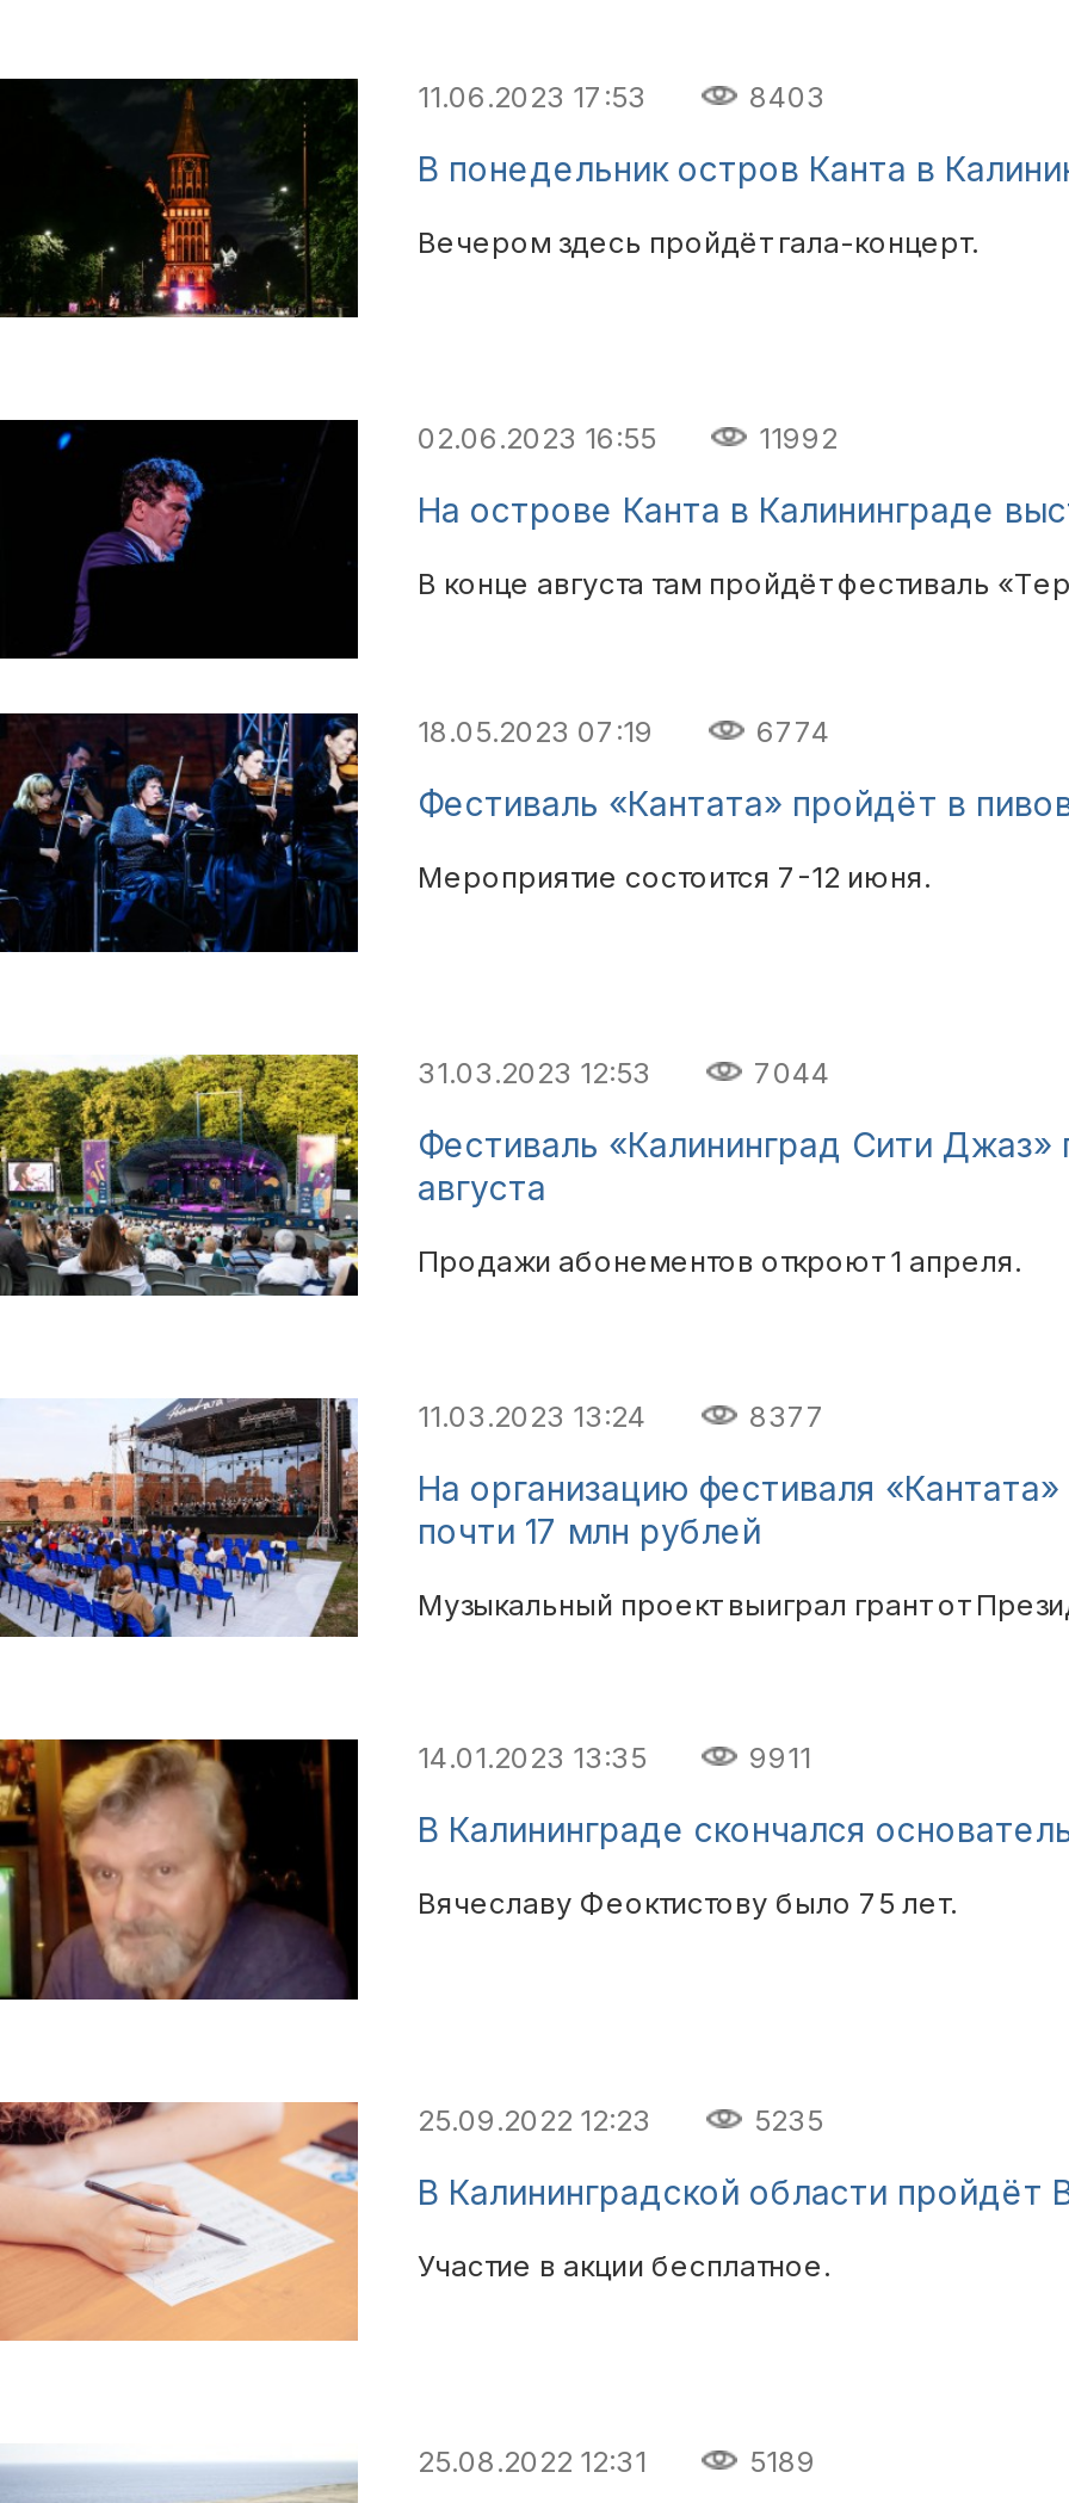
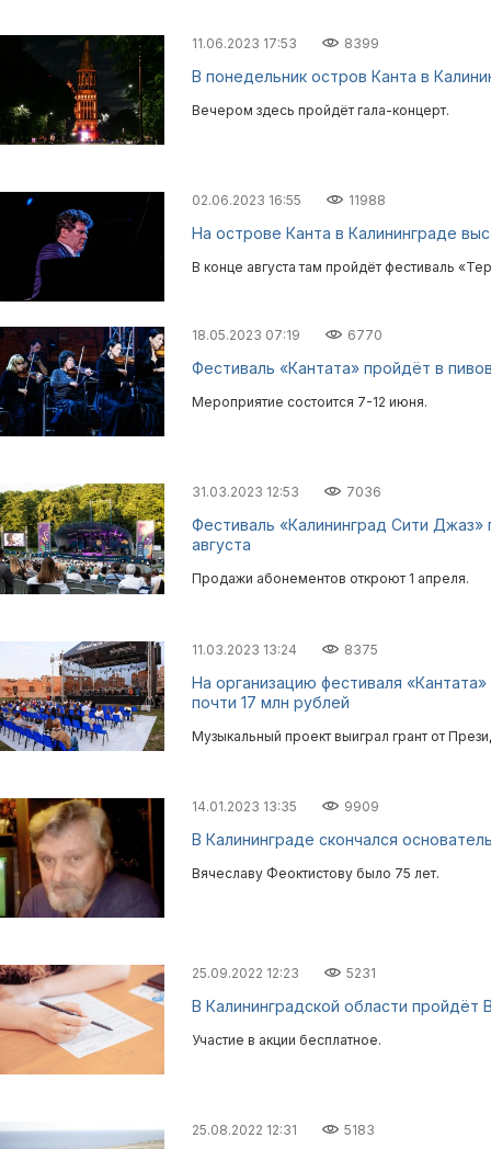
[749,78,826,114] 8403 -> [344,35,379,51] 8399
[759,420,838,456] 11992 -> [349,192,386,208] 11988
[756,714,830,749] 6774 -> [347,327,382,343] 6770
[754,1055,830,1091] 7044 -> [346,484,381,500] 7036
[749,1397,826,1433] 8377 -> [344,641,378,657] 8375
[749,1739,811,1775] 9911 -> [344,798,379,814] 9909
[754,2102,823,2138] 5235 -> [346,965,376,981] 5231
[749,2444,816,2479] 5189 -> [344,1122,375,1138] 5183

